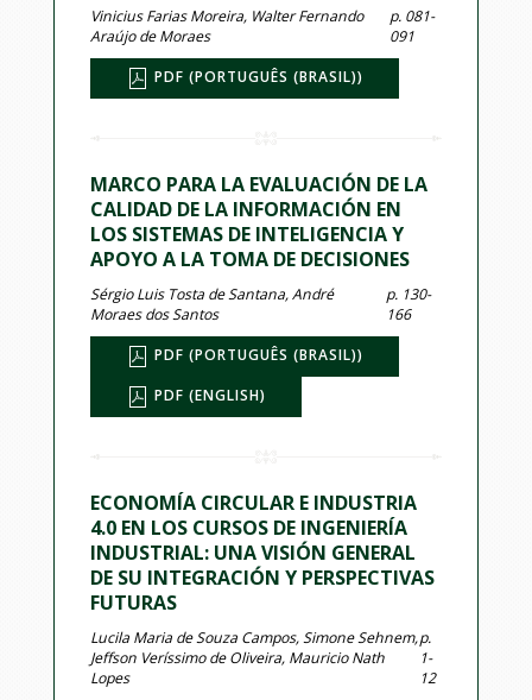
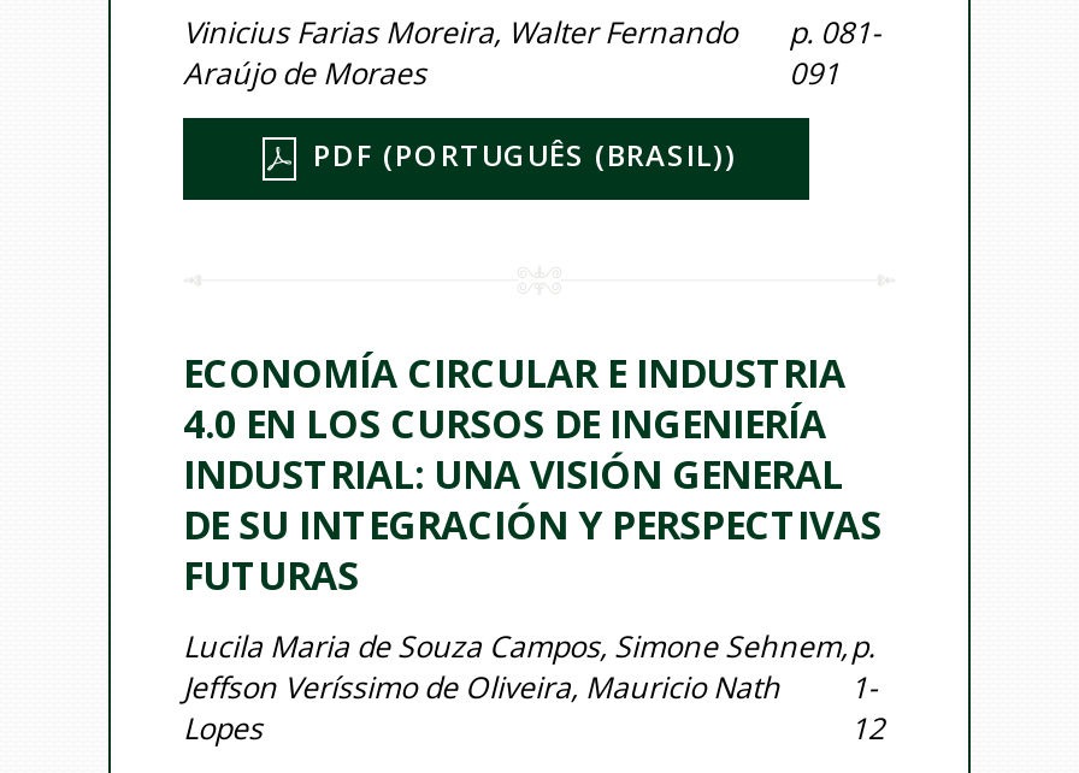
[90,171,427,325] MARCO PARA LA EVALUACIÓN DE LA | CALIDAD DE LA INFORMACIÓN EN | LOS SISTEMAS DE INTELIGENCIA Y | APOYO A LA TOMA DE DECISIONES | Sérgio Luis Tosta de Santana, André | Moraes dos Santos -> none
[89,284,432,417] [image] | p. 130- | 166 | PDF (PORTUGUÊS (BRASIL)) | PDF (ENGLISH) -> none

